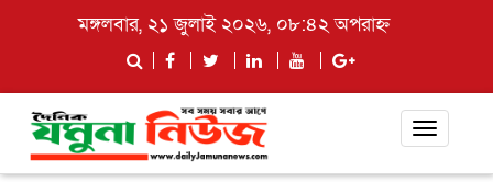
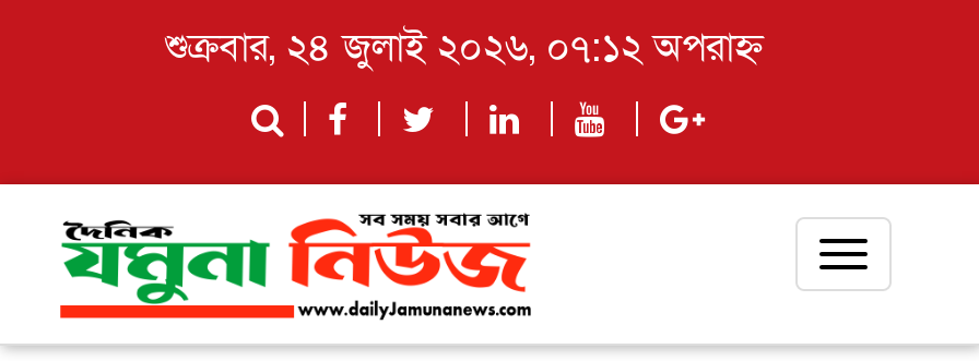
[78,12,389,37] মঙ্গলবার, ২১ জুলাই ২০২৬, ০৮:৪২ অপরাহ্ন -> [164,23,763,73] শুক্রবার, ২৪ জুলাই ২০২৬, ০৭:১২ অপরাহ্ন

